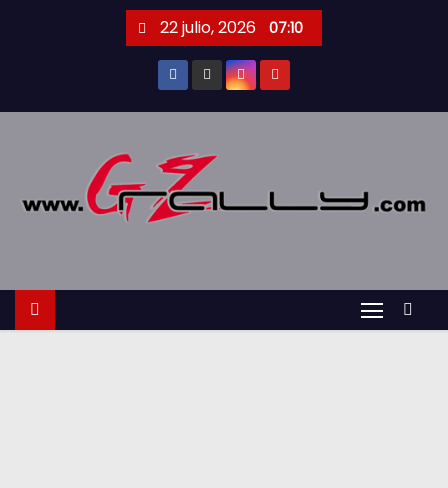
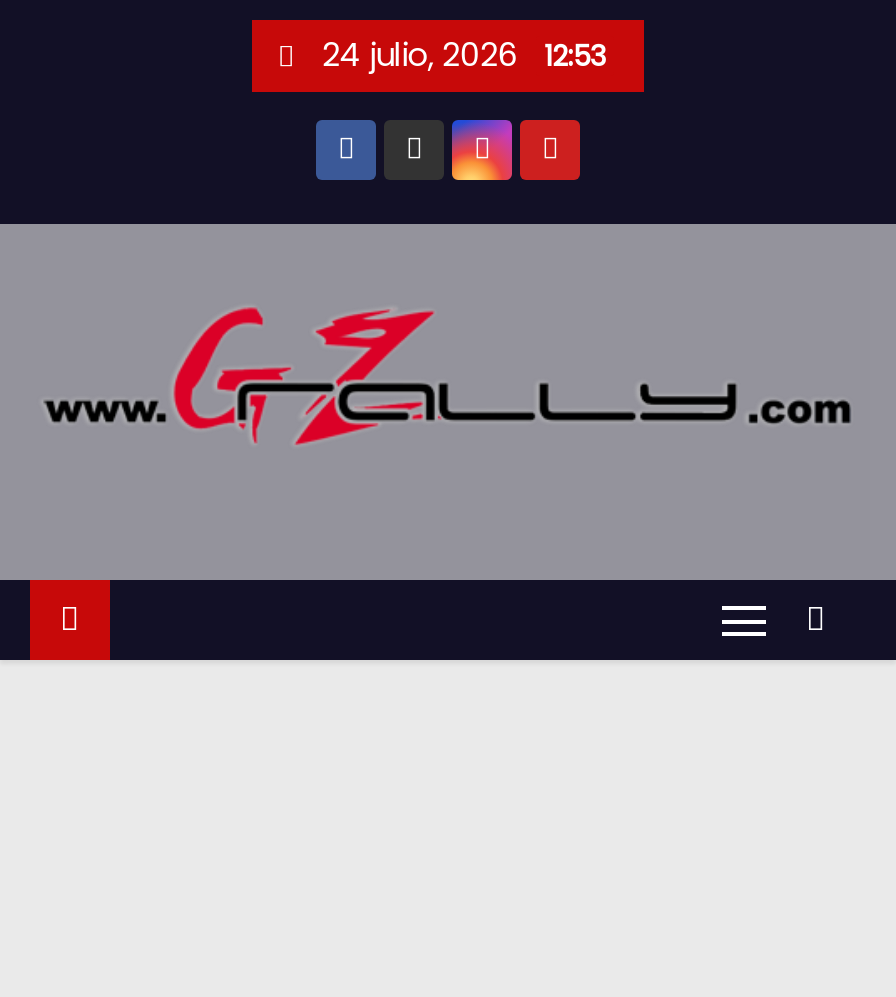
[156,16,303,39] 22 julio, 2026 07:10 -> [314,32,606,78] 24 julio, 2026 12:53

